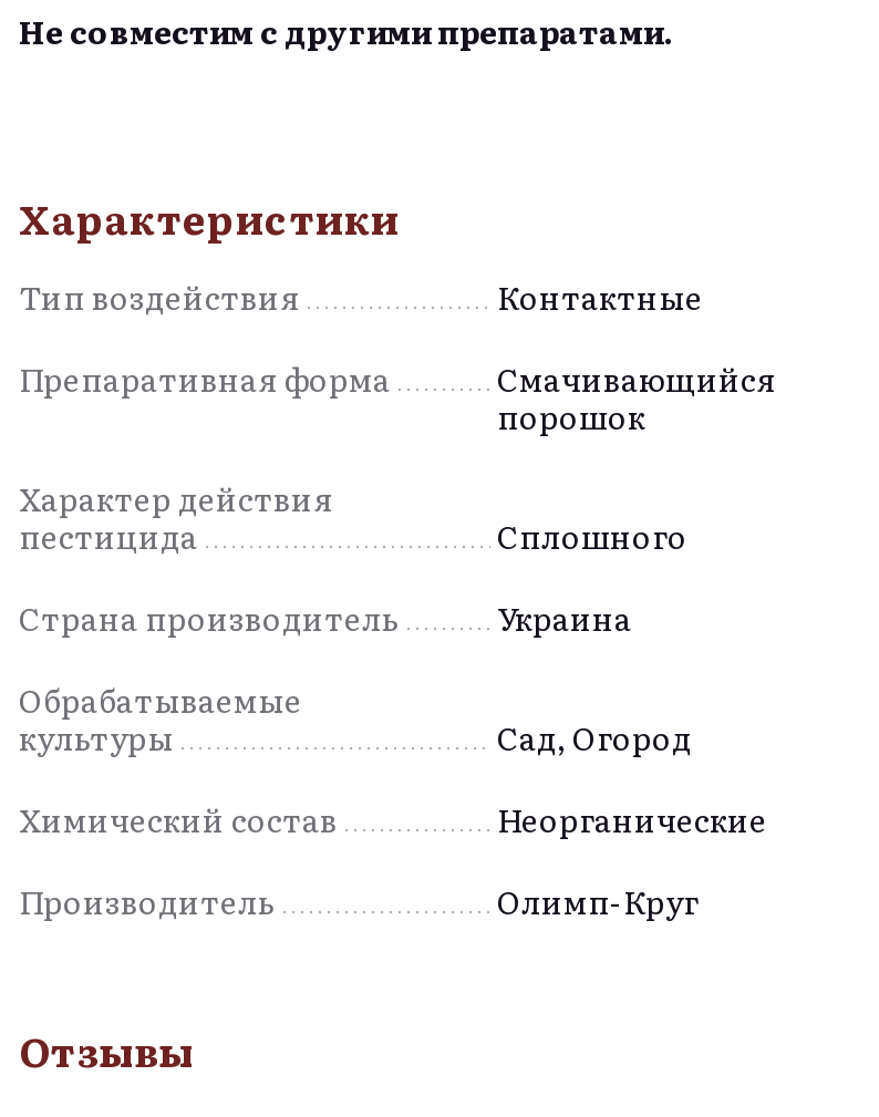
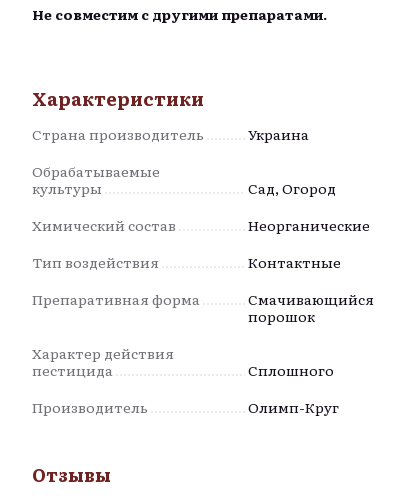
moved [19,275,776,558] -> [32,252,374,380]: Тип воздействия | Контактные | Препаративная форма | Смачивающийся | порошок | Характер действия | пестицида | Сплошного
moved [19,596,767,842] -> [32,124,370,235]: Страна производитель | Украина | Обрабатываемые | культуры | Сад, Огород | Химический состав | Неорганические

